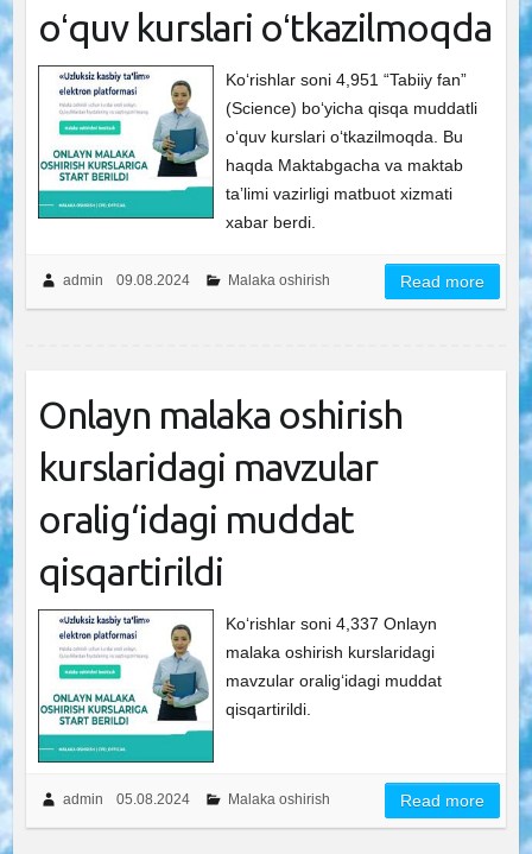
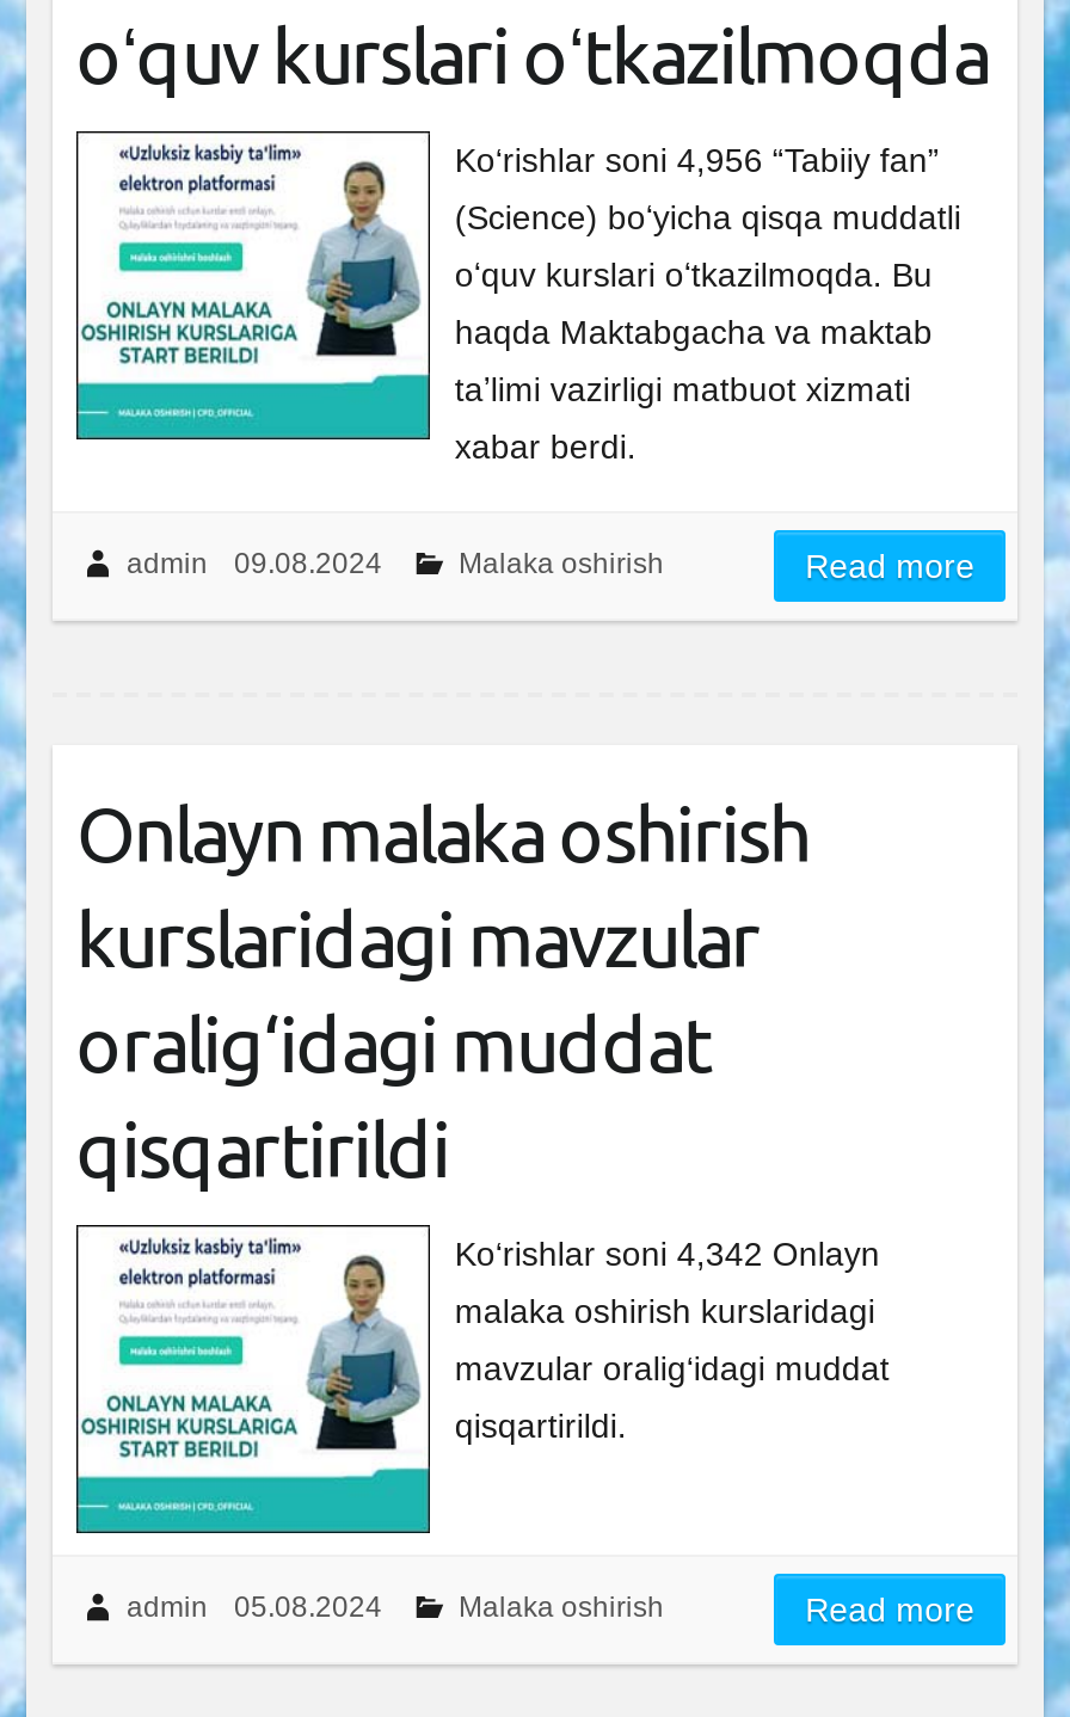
[226,70,467,89] Ko‘rishlar soni 4,951 “Tabiiy fan” -> [455,141,939,179] Ko‘rishlar soni 4,956 “Tabiiy fan”
[226,614,437,633] Ko‘rishlar soni 4,337 Onlayn -> [455,1235,880,1273] Ko‘rishlar soni 4,342 Onlayn

